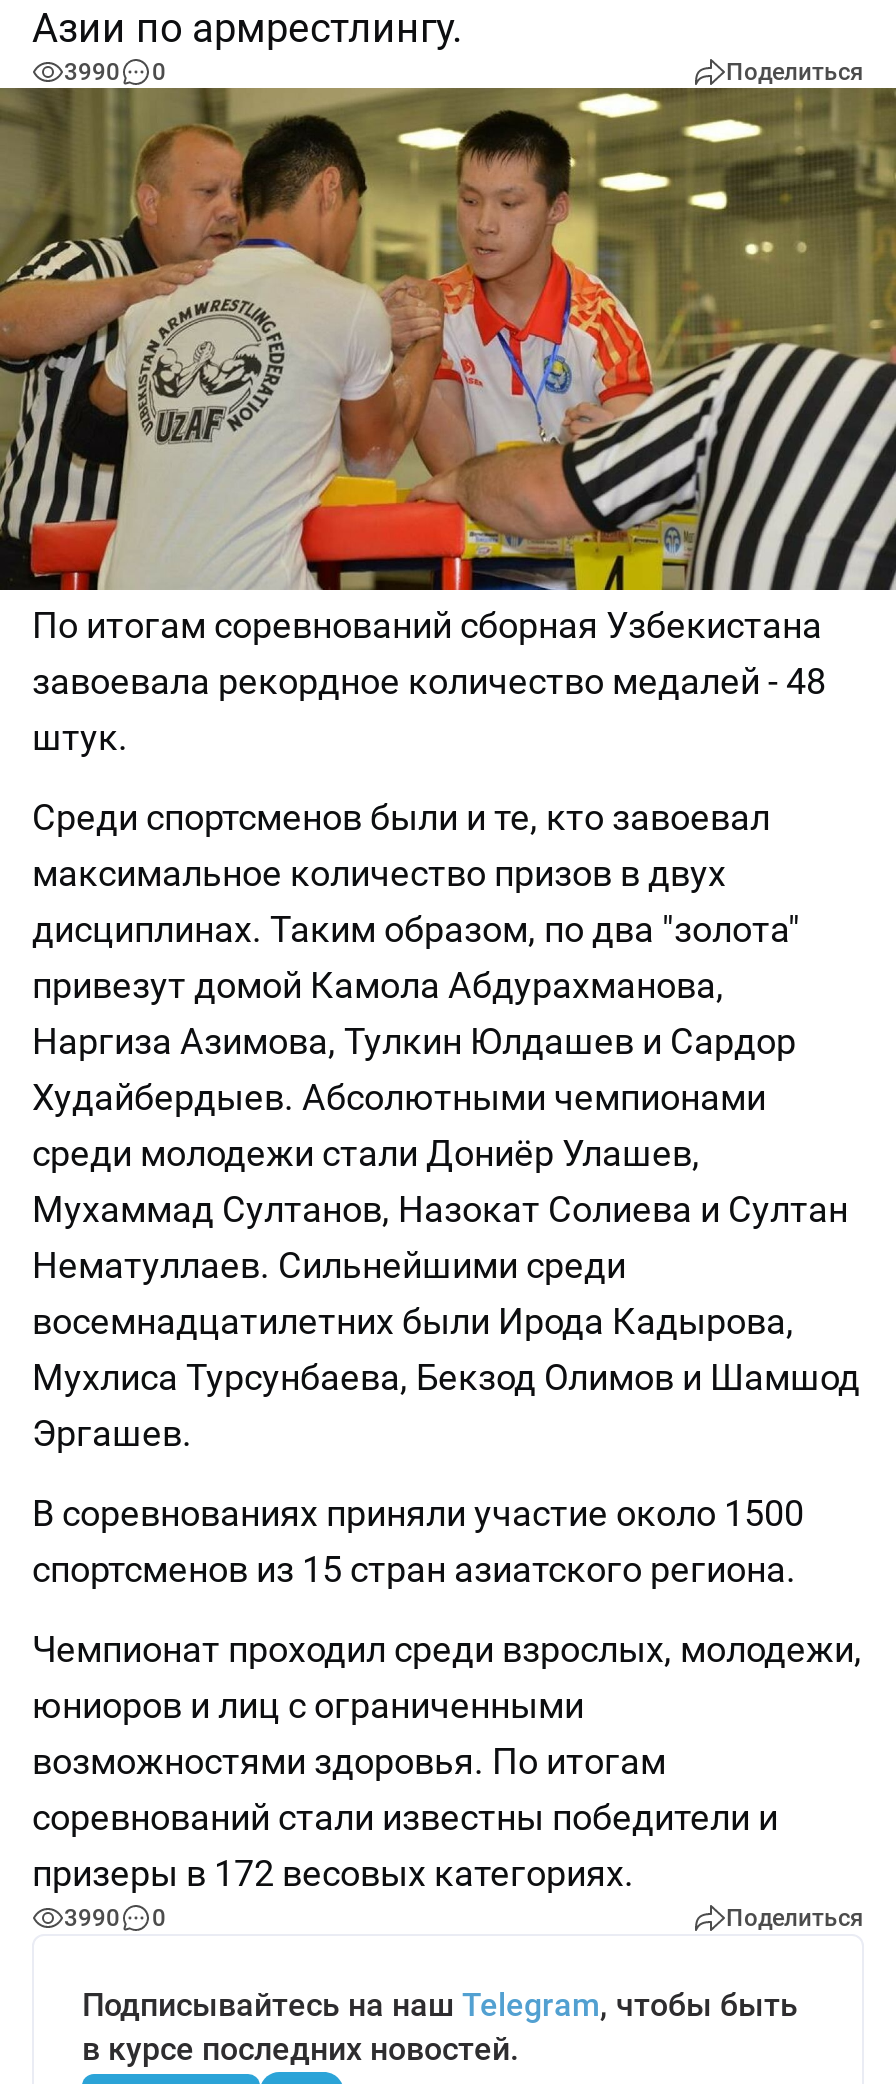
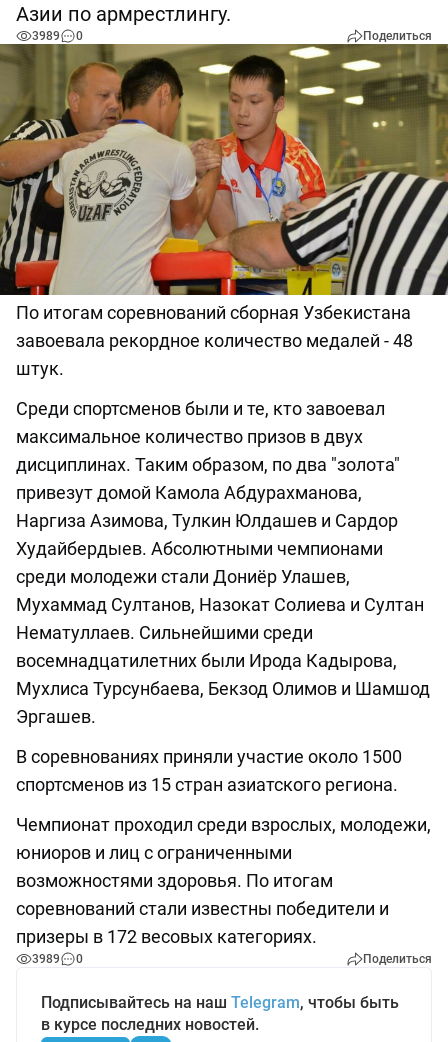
[64,58,166,86] 3990 0 -> [32,29,83,43] 3989 0
[64,1904,166,1932] 3990 0 -> [32,952,83,966] 3989 0

